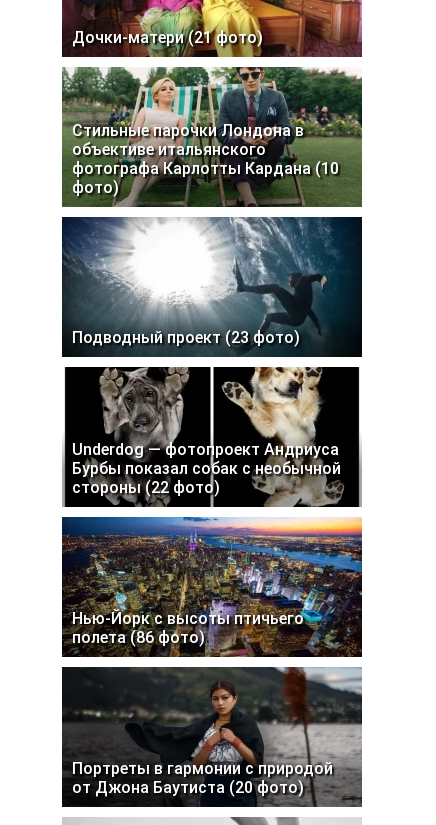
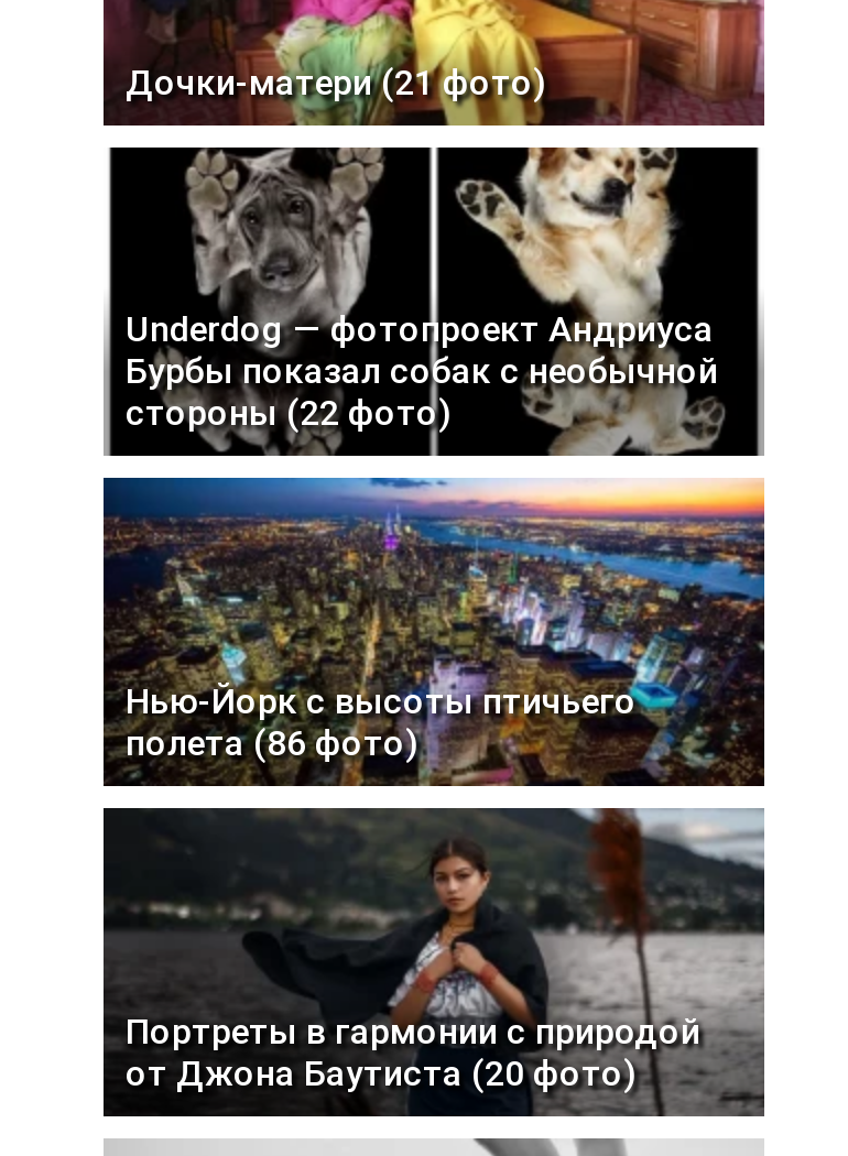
[62,66,363,208] [image] | Стильные парочки Лондона в | объективе итальянского | фотографа Карлотты Кардана (10 | фото) -> none
[62,216,363,357] [image] | Подводный проект (23 фото) -> none

